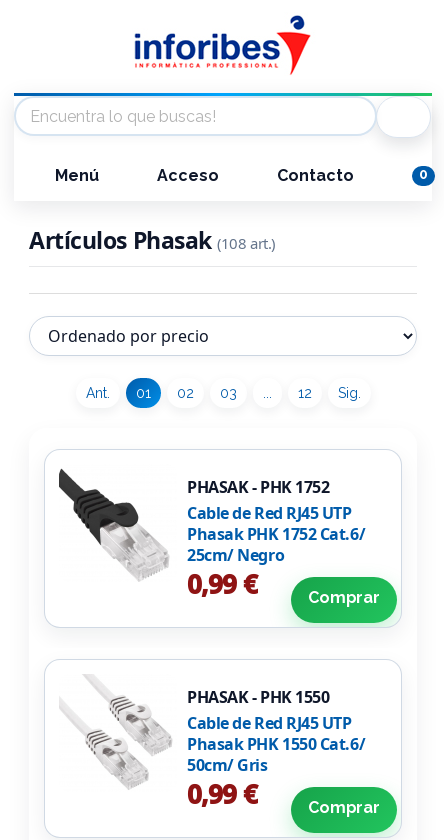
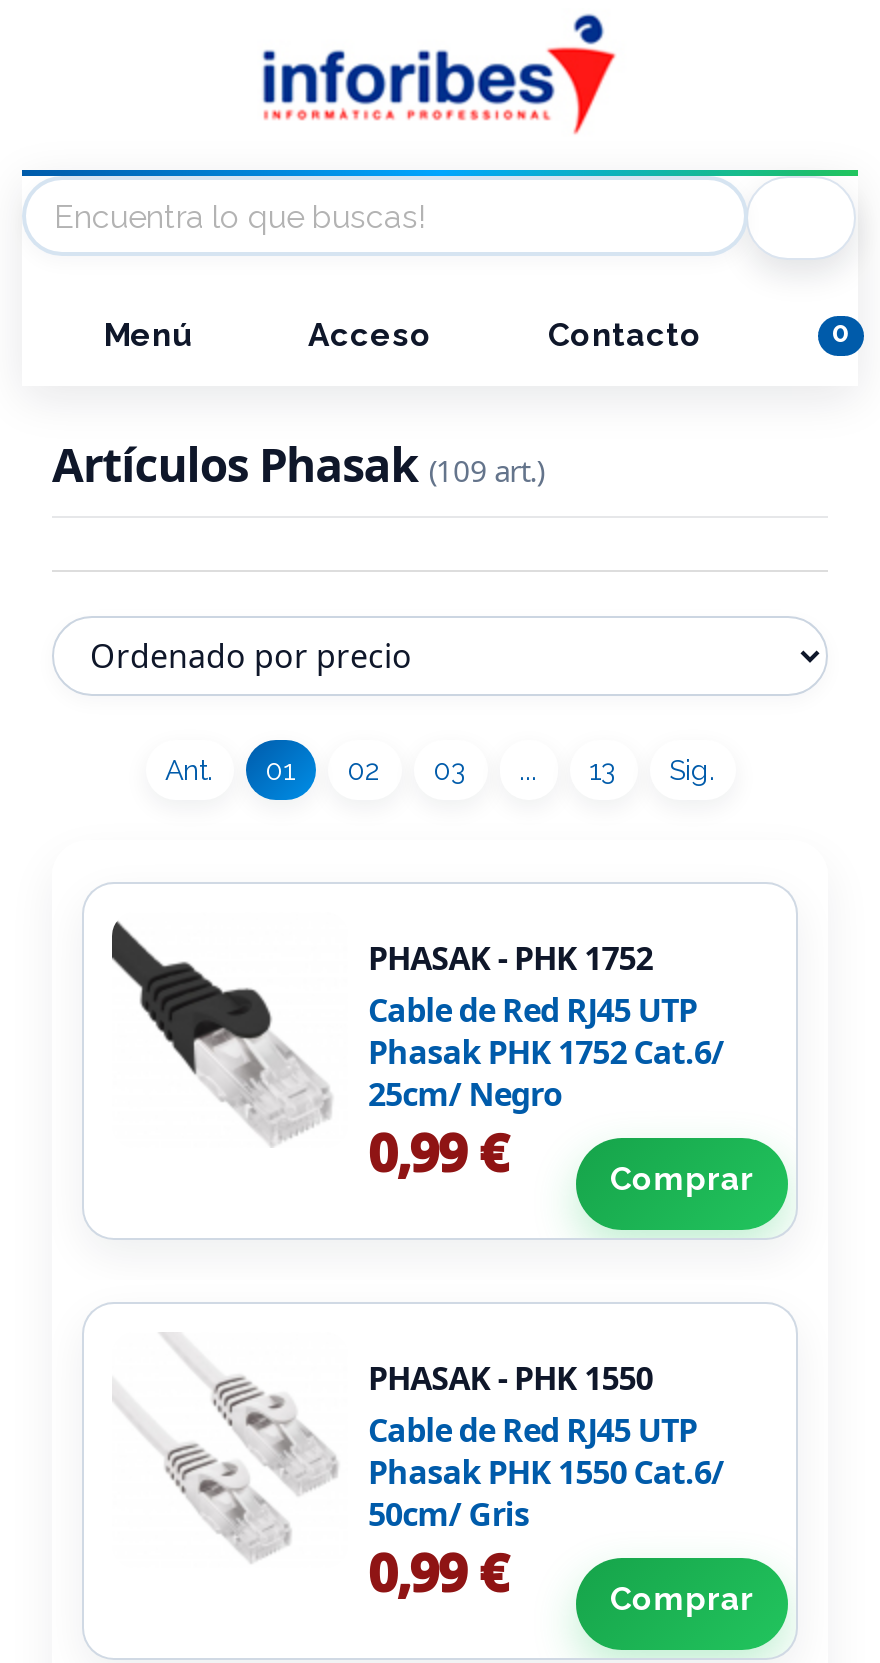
[29,224,275,256] Artículos Phasak (108 art.) -> [52,432,544,496] Artículos Phasak (109 art.)
[297,385,311,401] 12 -> [589,754,617,786] 13

